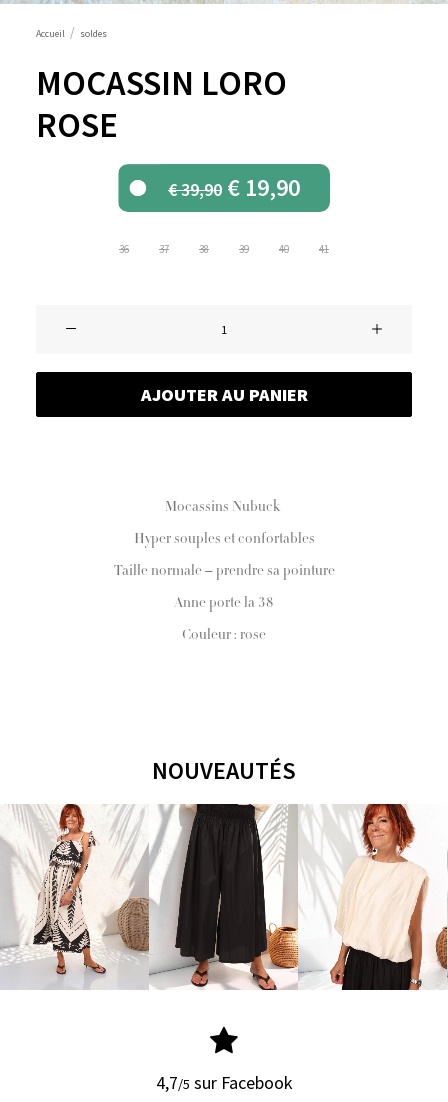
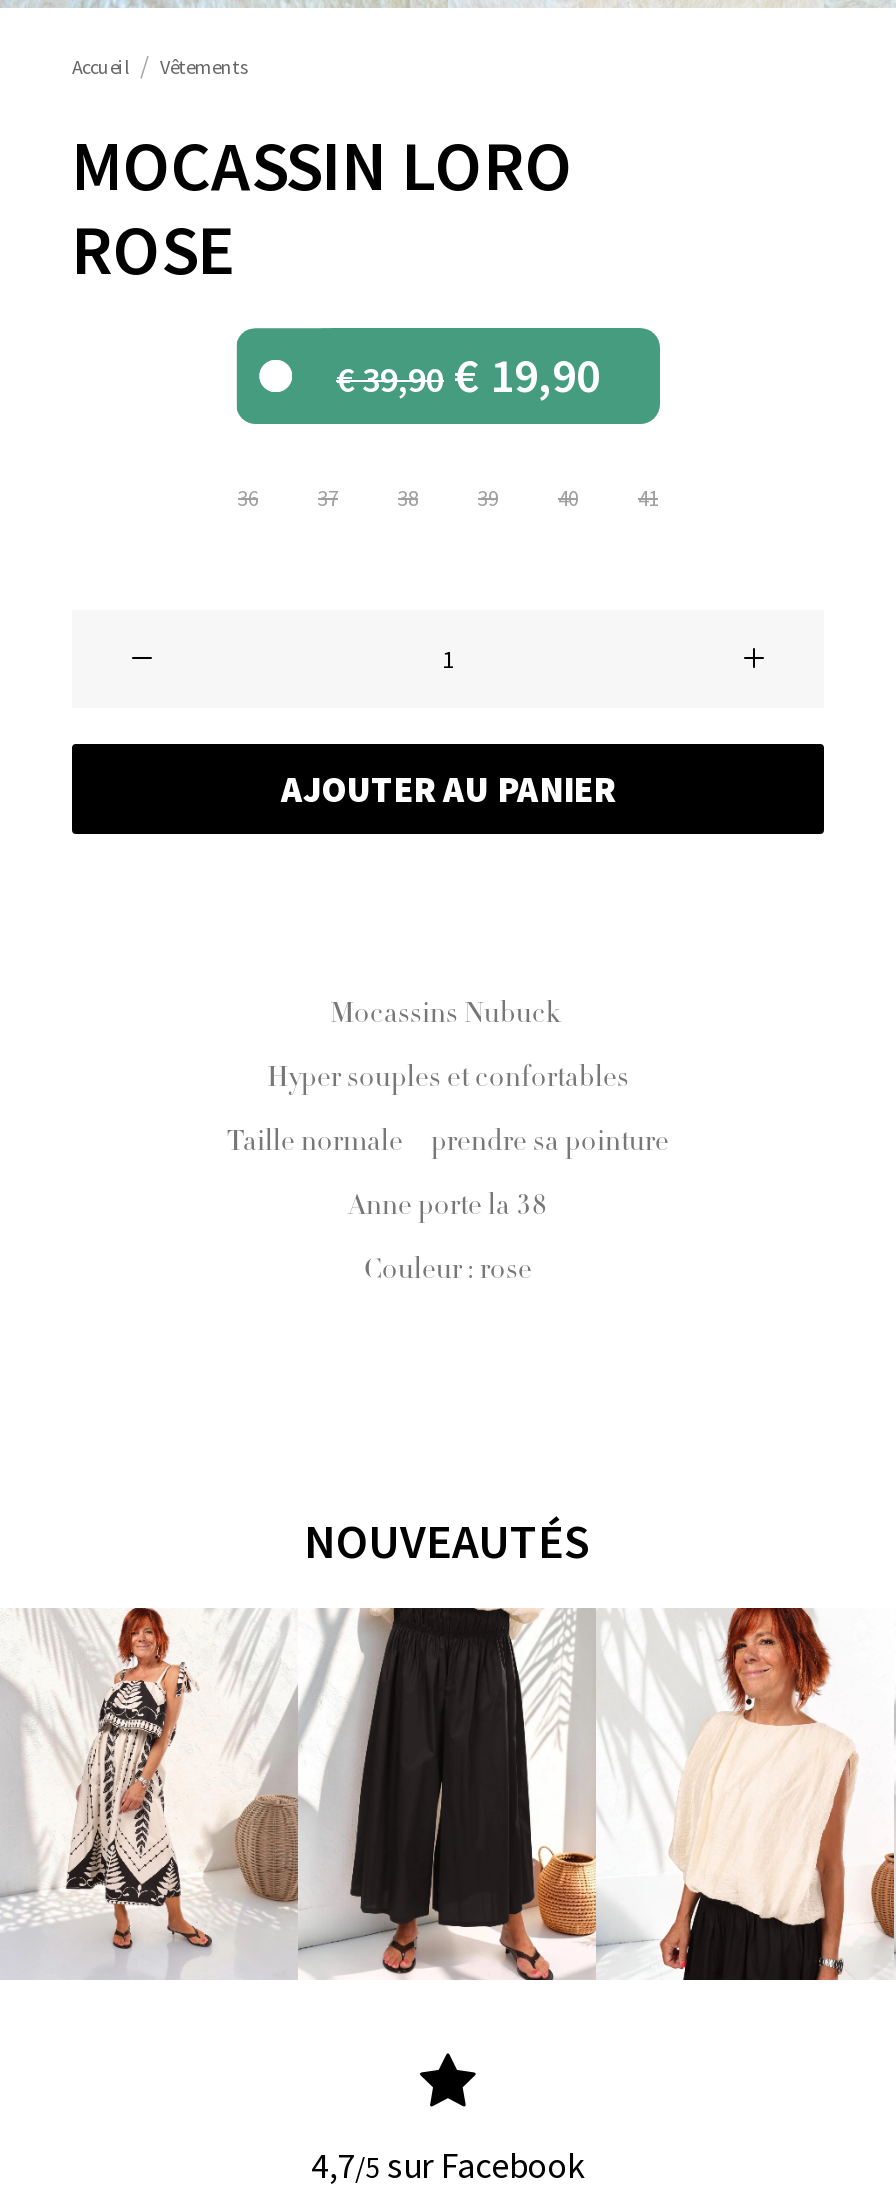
[80,27,107,40] soldes -> [160,54,250,80] Vêtements

